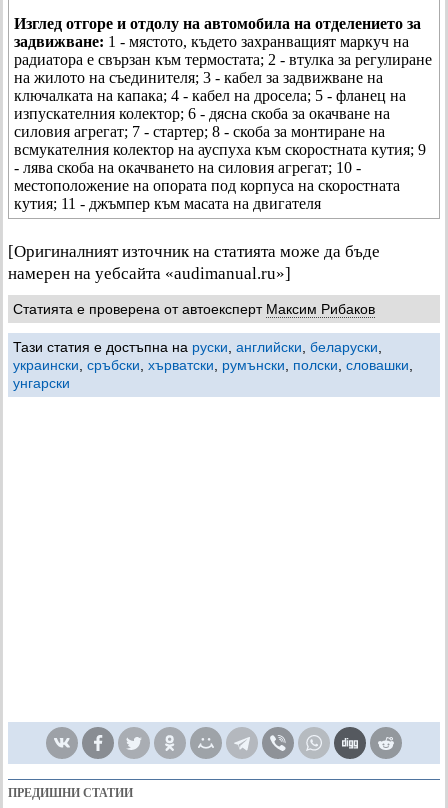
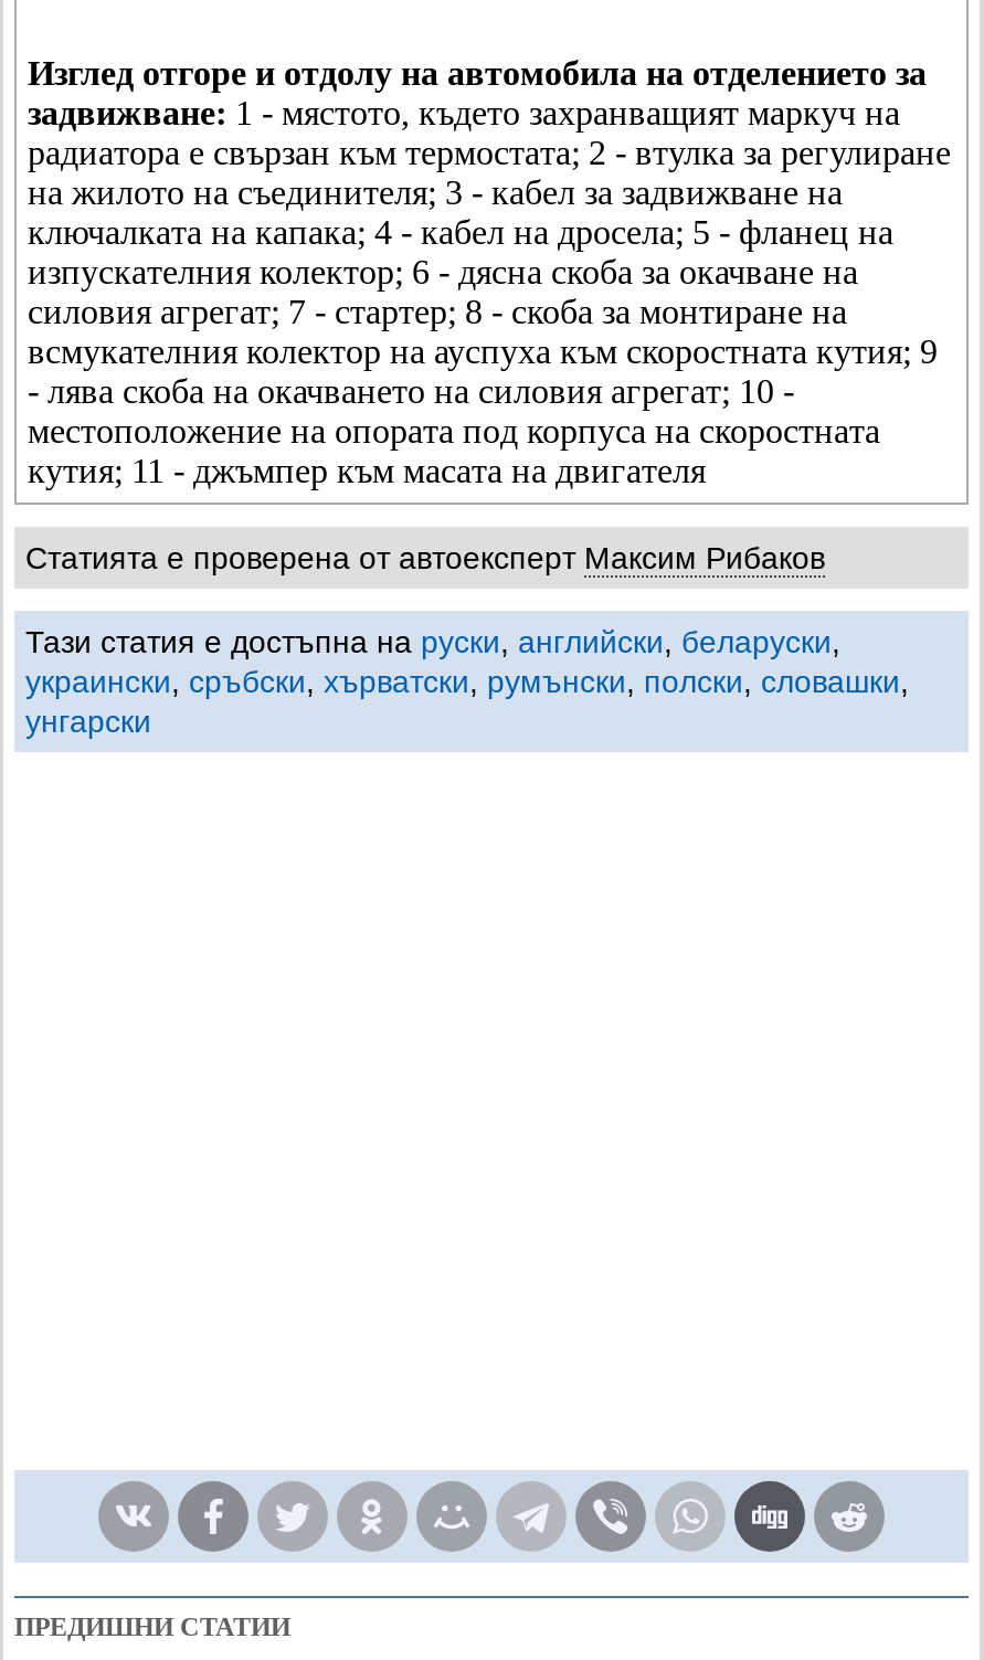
[8,242,380,283] [Оригиналният източник на статията може да бъде | намерен на уебсайта «audimanual.ru»] -> none

